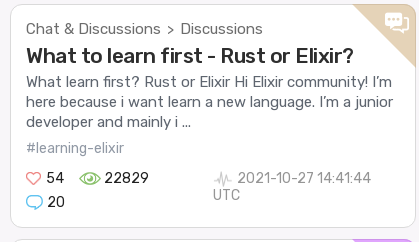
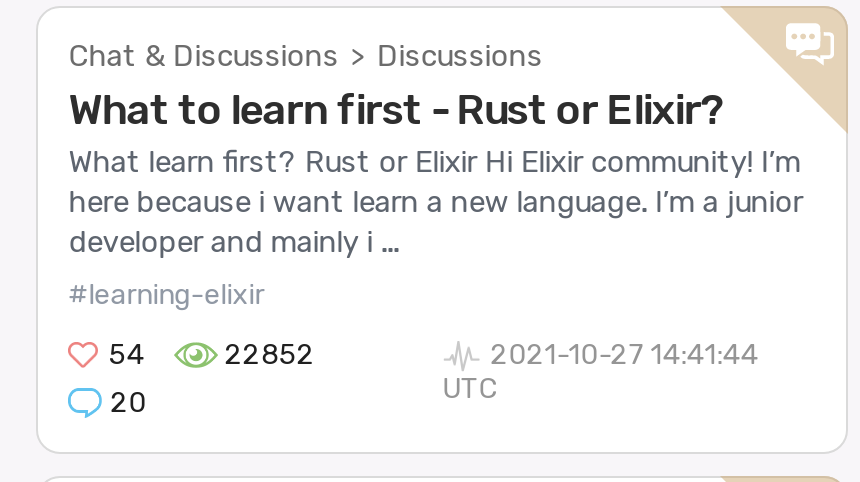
[104,170,149,187] 22829 -> [225,339,315,373] 22852

